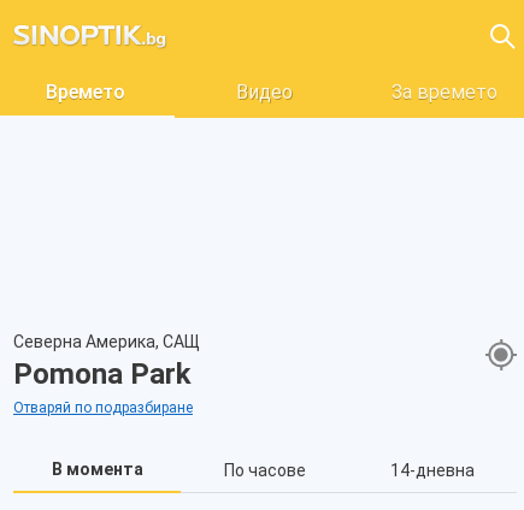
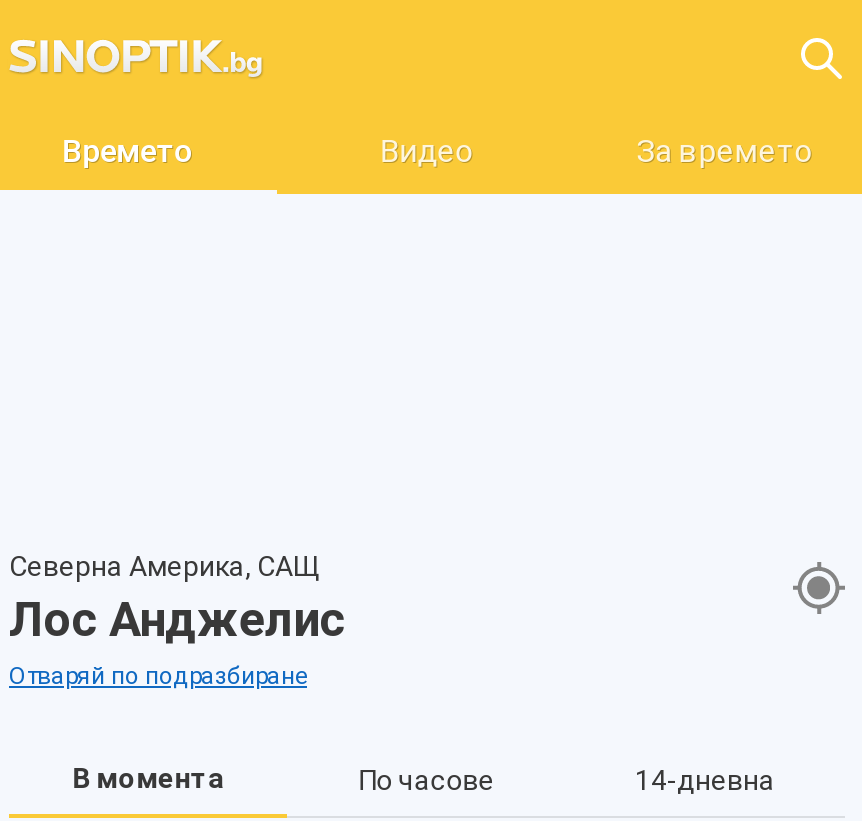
[13,357,192,391] Pomona Park -> [9,592,345,648] Лос Анджелис

